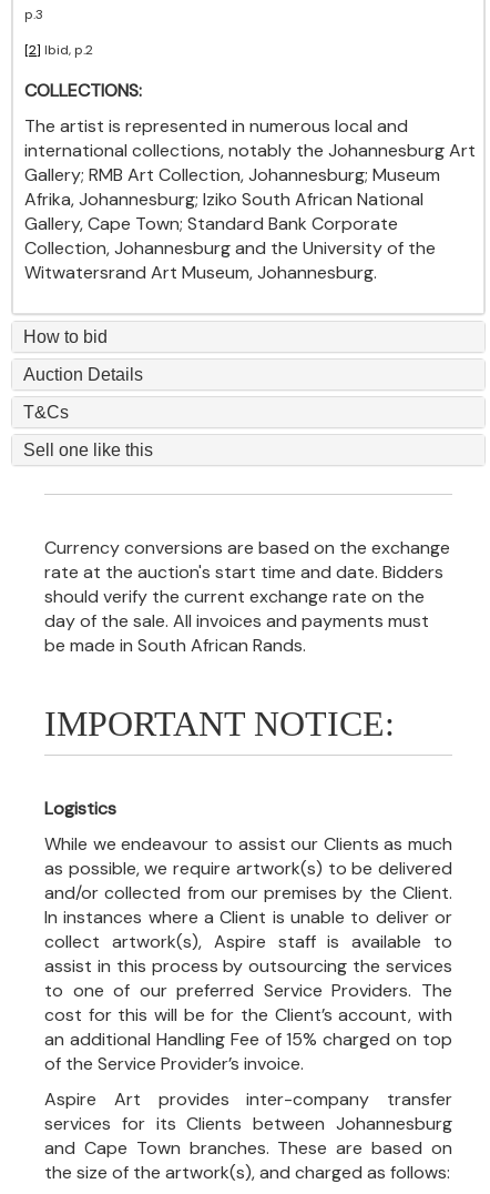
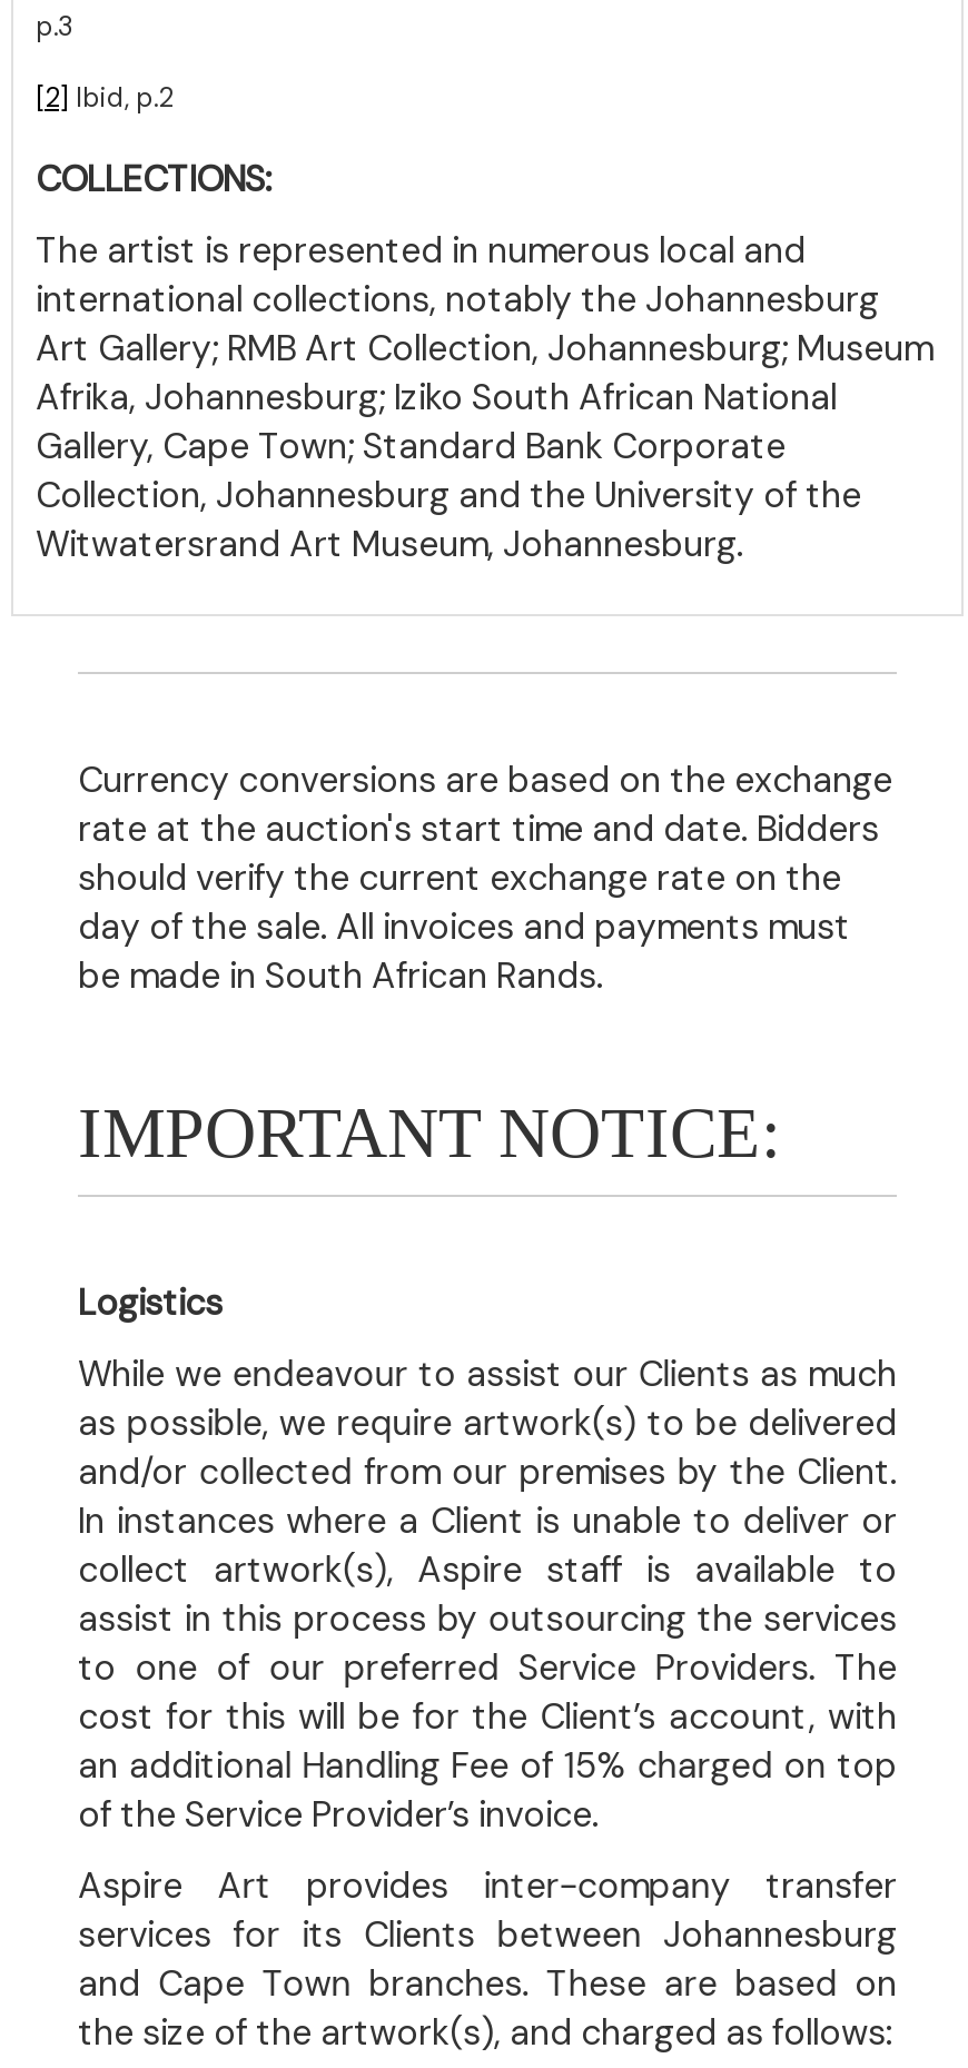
[23,328,153,460] How to bid | Auction Details | T&Cs | Sell one like this -> none

